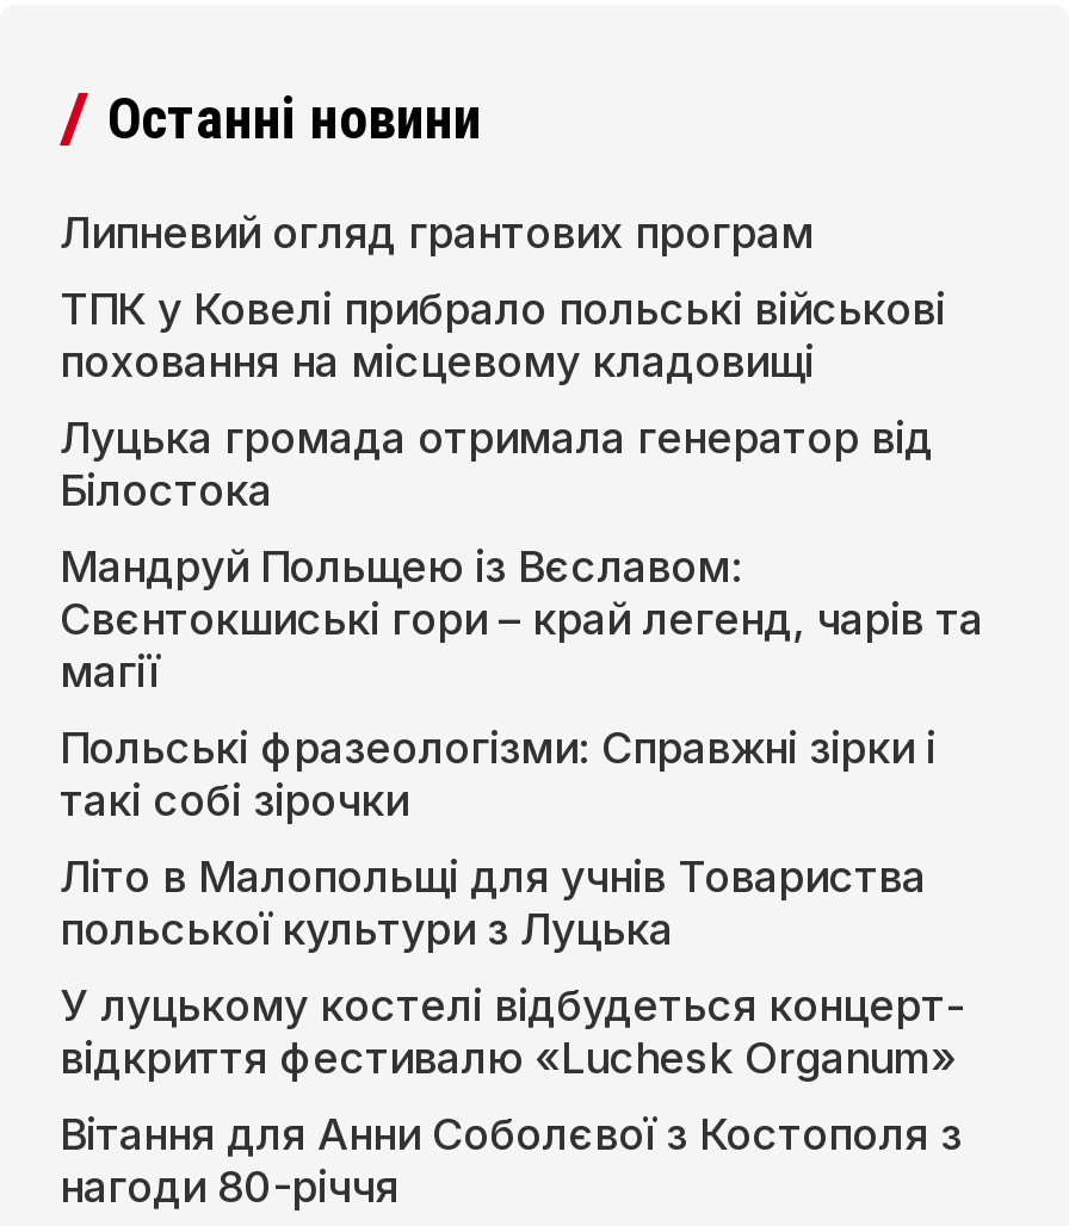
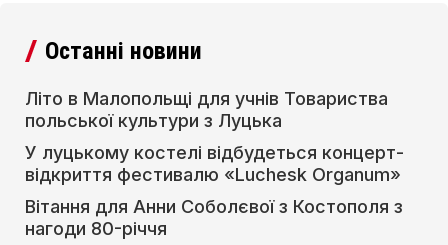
[60,208,983,825] Липневий огляд грантових програм | ТПК у Ковелі прибрало польські військові | поховання на місцевому кладовищі | Луцька громада отримала генератор від | Білостока | Мандруй Польщею із Вєславом: | Свєнтокшиські гори – край легенд, чарів та | магії | Польські фразеологізми: Справжні зірки і | такі собі зірочки -> none

